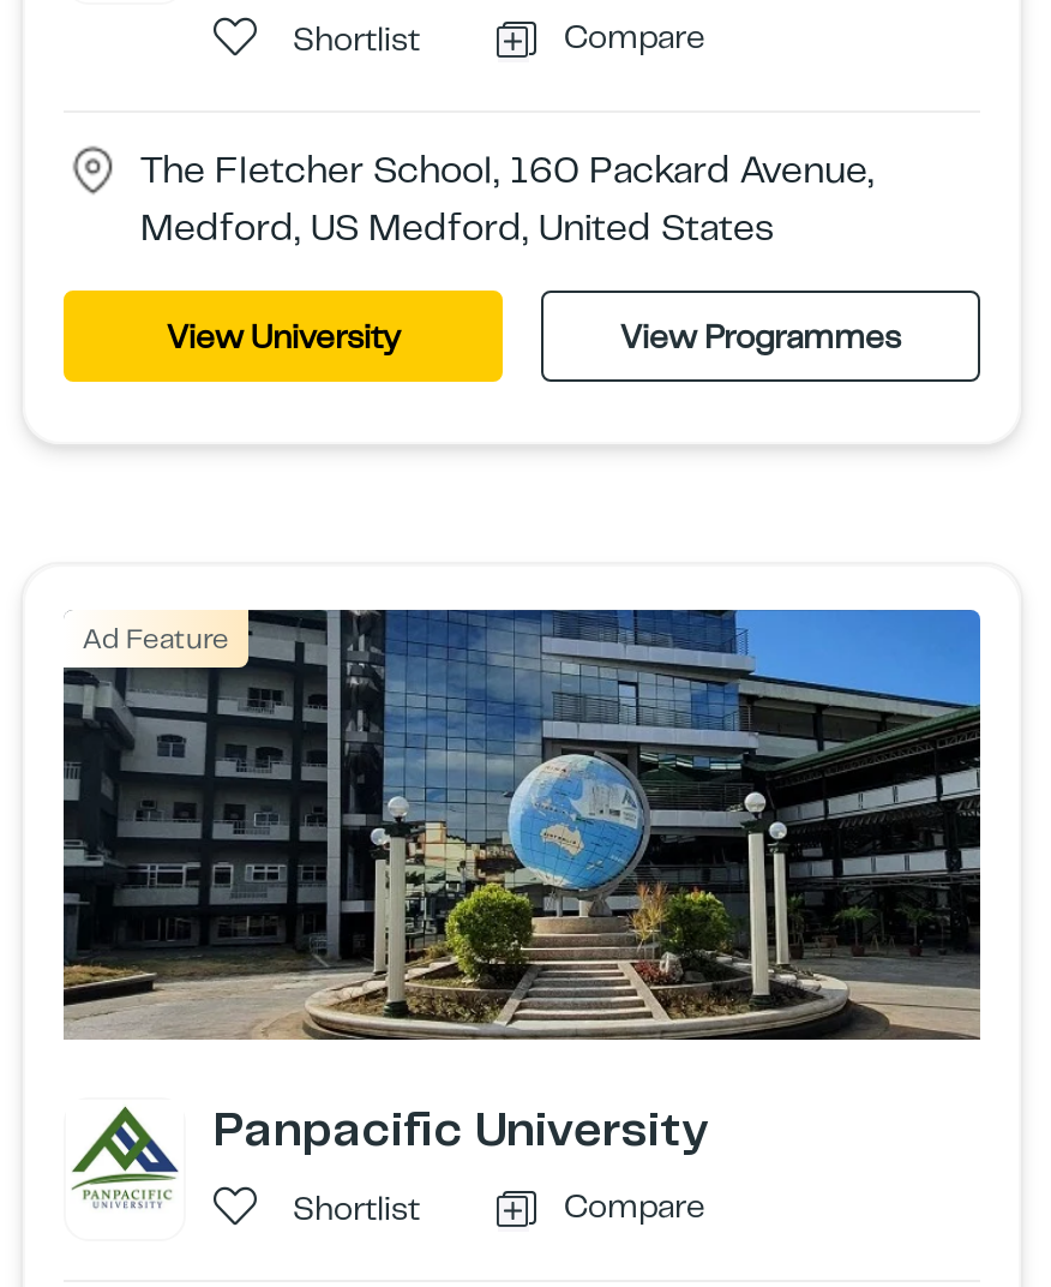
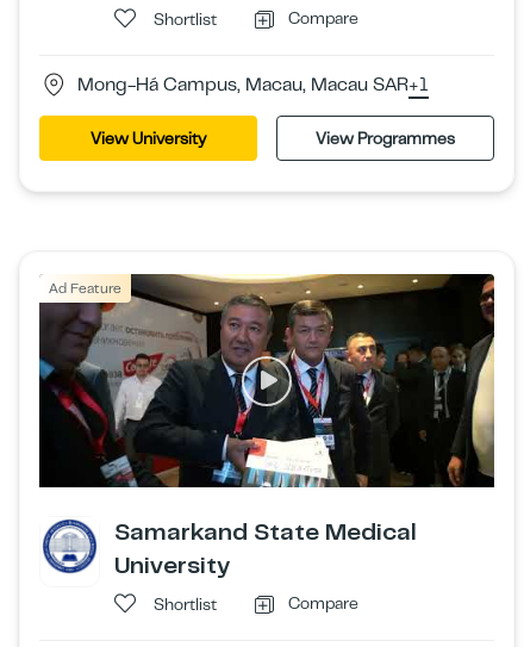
[140,147,875,253] The Fletcher School, 160 Packard Avenue, | Medford, US Medford, United States -> [77,73,429,97] Mong-Há Campus, Macau, Macau SAR+1
moved [83,316,901,659] -> [49,128,455,298]: View University | View Programmes | Ad Feature
[61,607,983,1160] [image] | Panpacific University -> [39,273,495,581] [image] | Samarkand State Medical | University
[73,1105,176,1208] [image] -> [42,518,96,574] [image]

